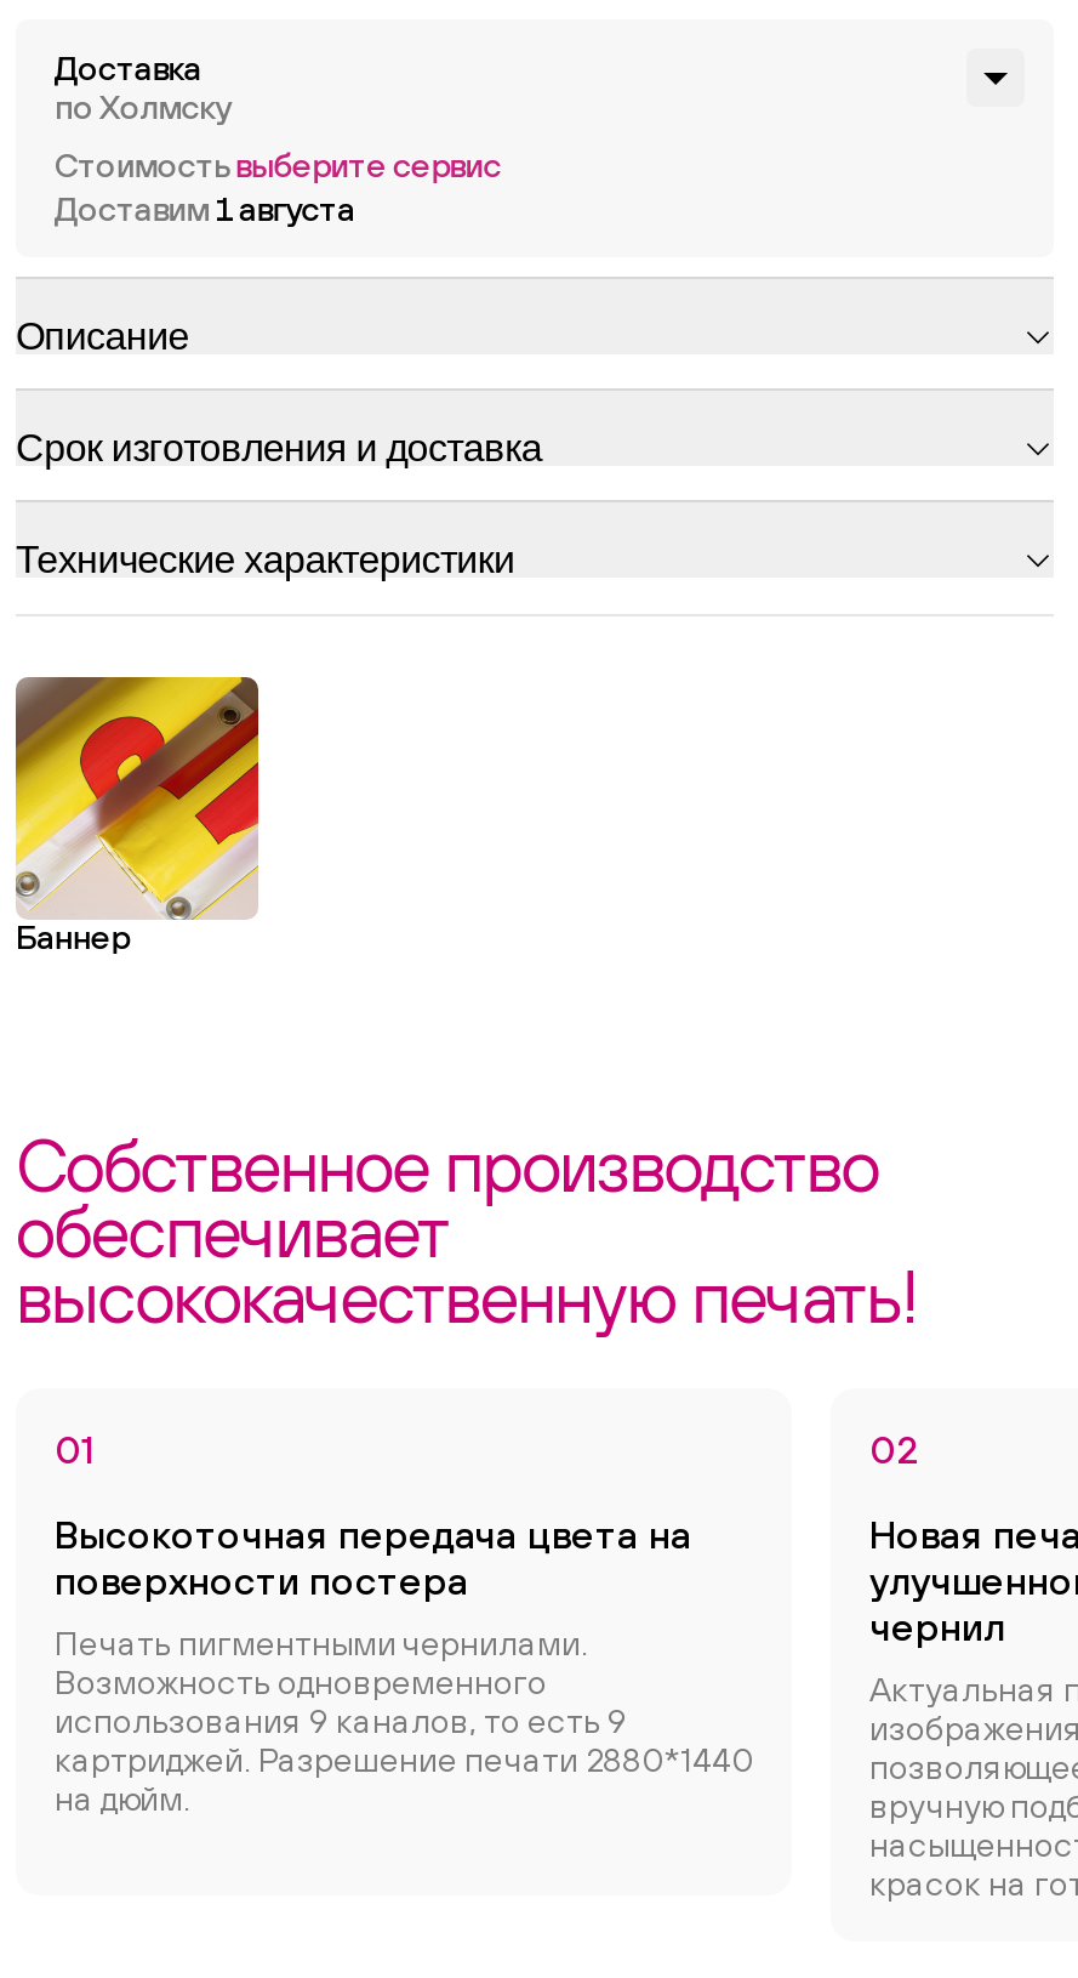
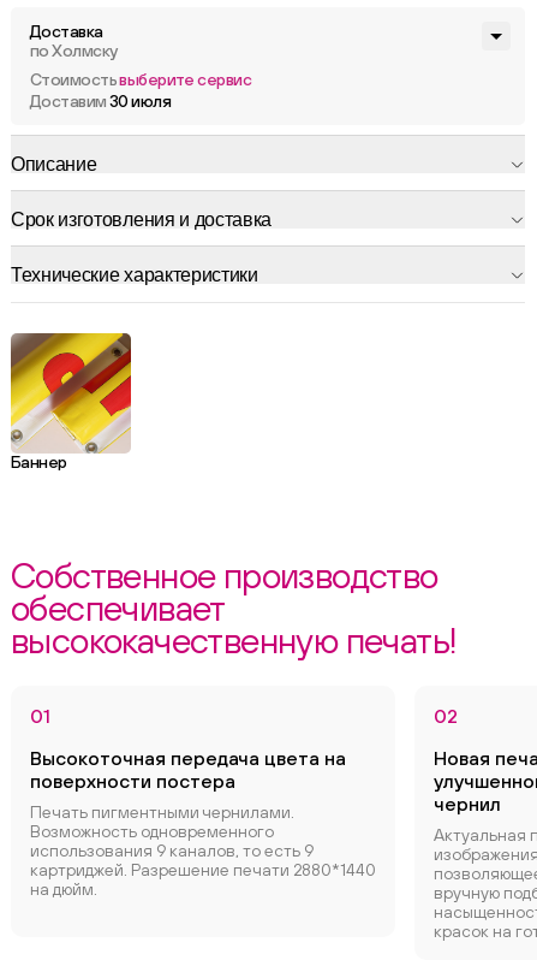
[55,189,355,228] Доставим 1 августа -> [30,91,171,111] Доставим 30 июля

